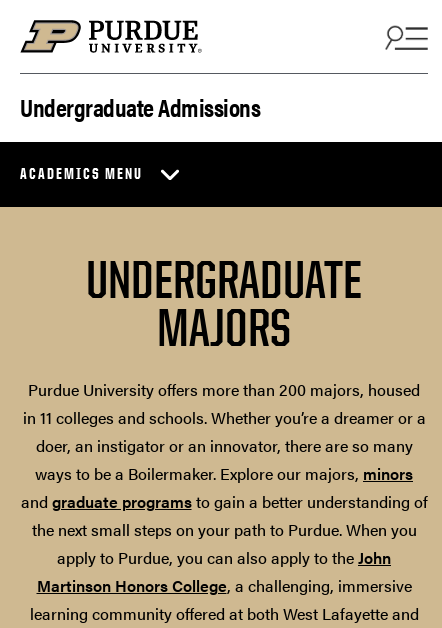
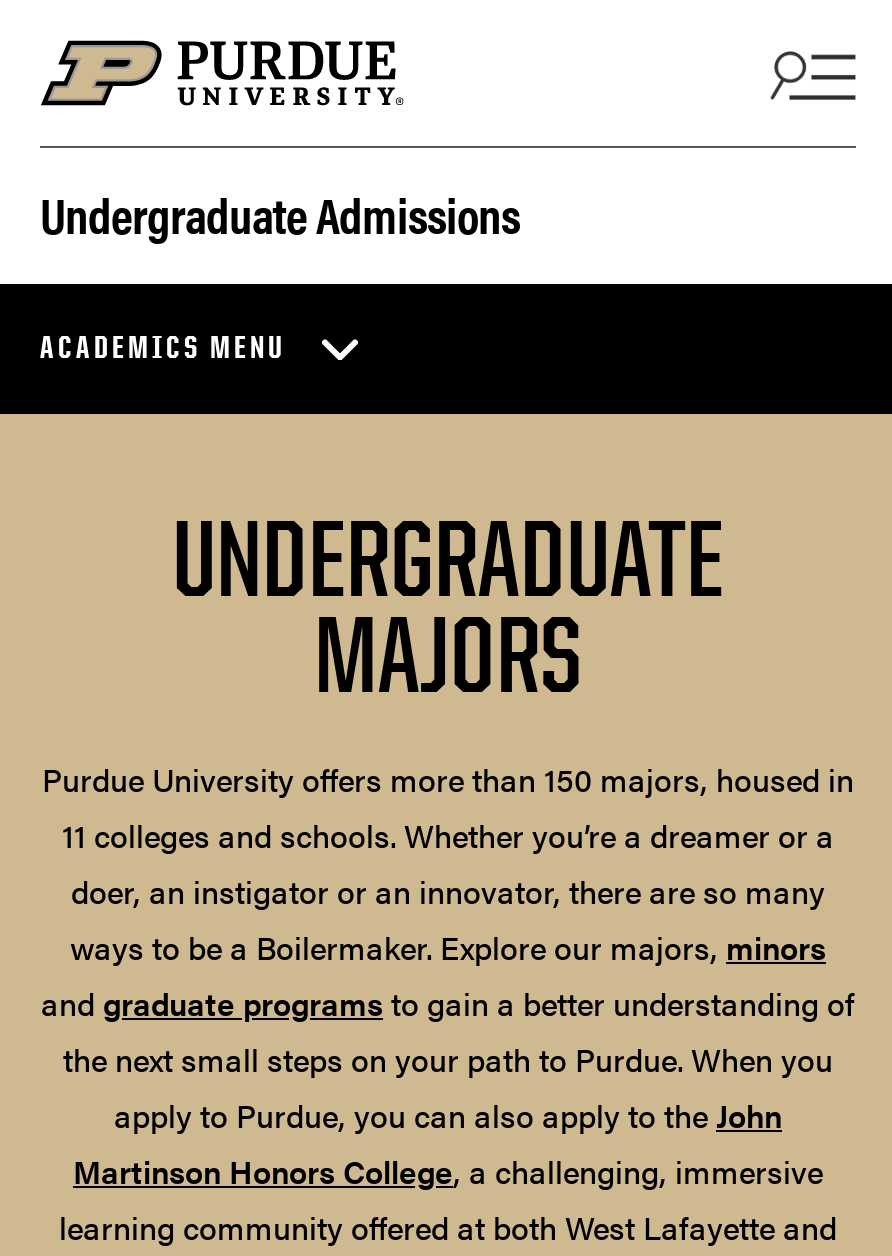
[22,378,425,429] Purdue University offers more than 200 majors, housed | in 11 colleges and schools. Whether you’re a dreamer or a -> [42,756,854,858] Purdue University offers more than 150 majors, housed in | 11 colleges and schools. Whether you’re a dreamer or a

